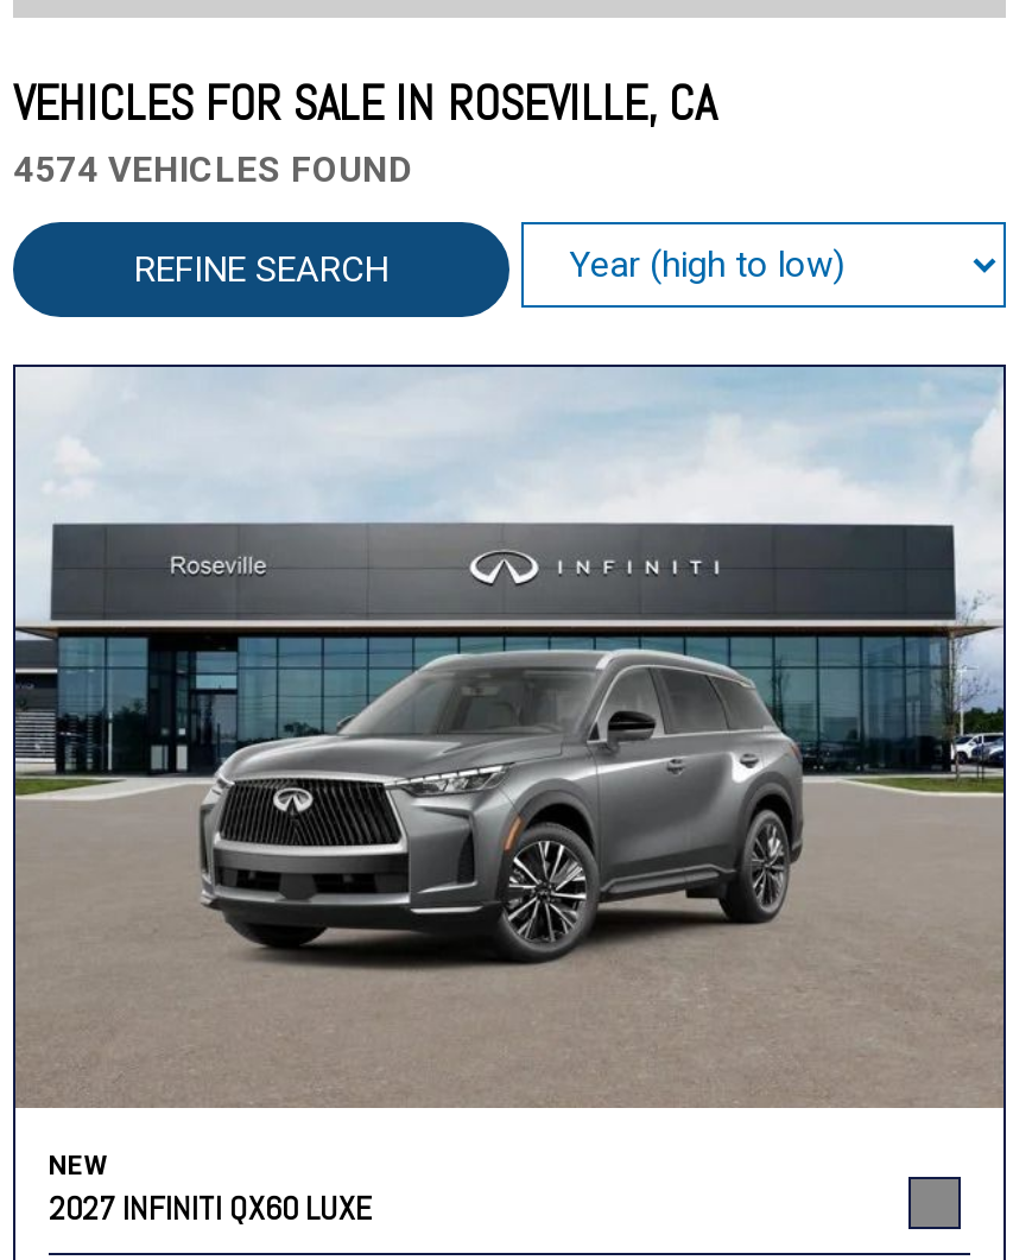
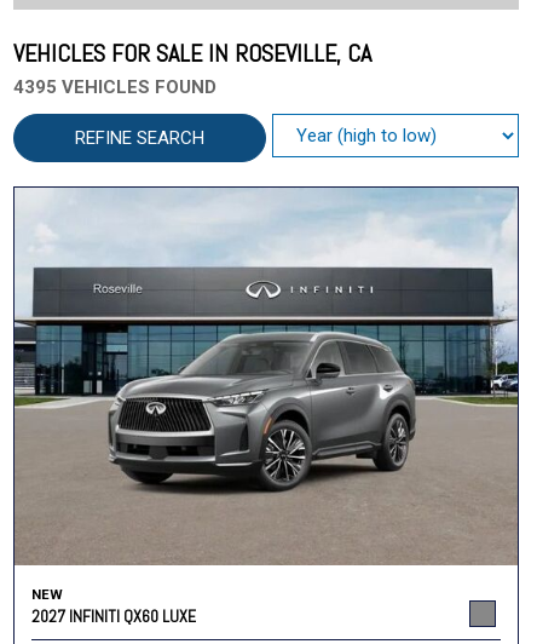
[13,149,412,192] 4574 VEHICLES FOUND -> [13,77,216,98] 4395 VEHICLES FOUND

